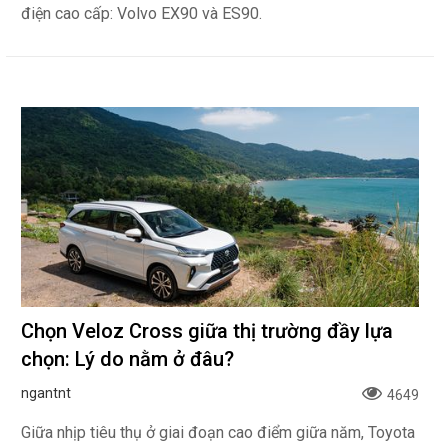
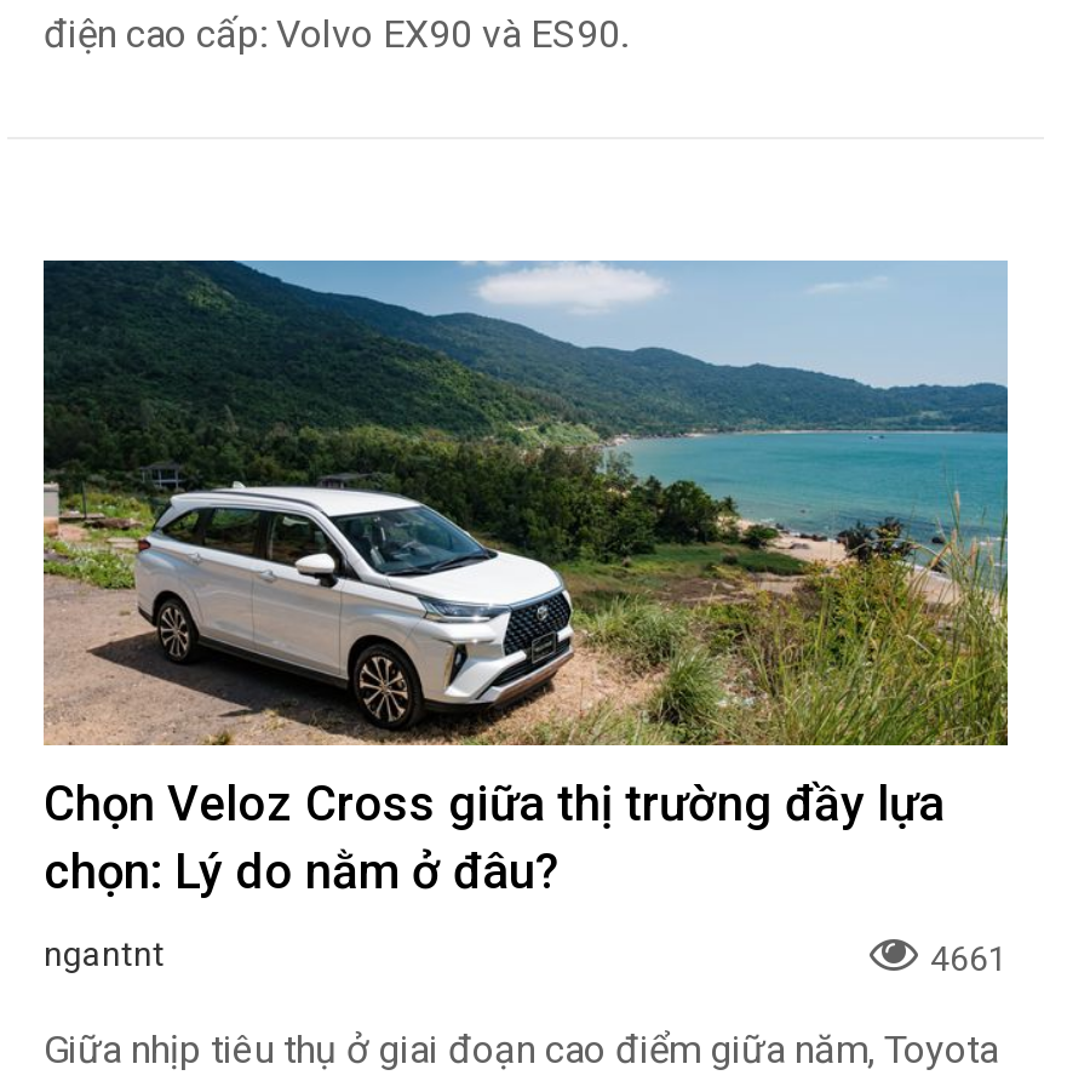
[387,387,419,403] 4649 -> [930,938,1008,977] 4661

